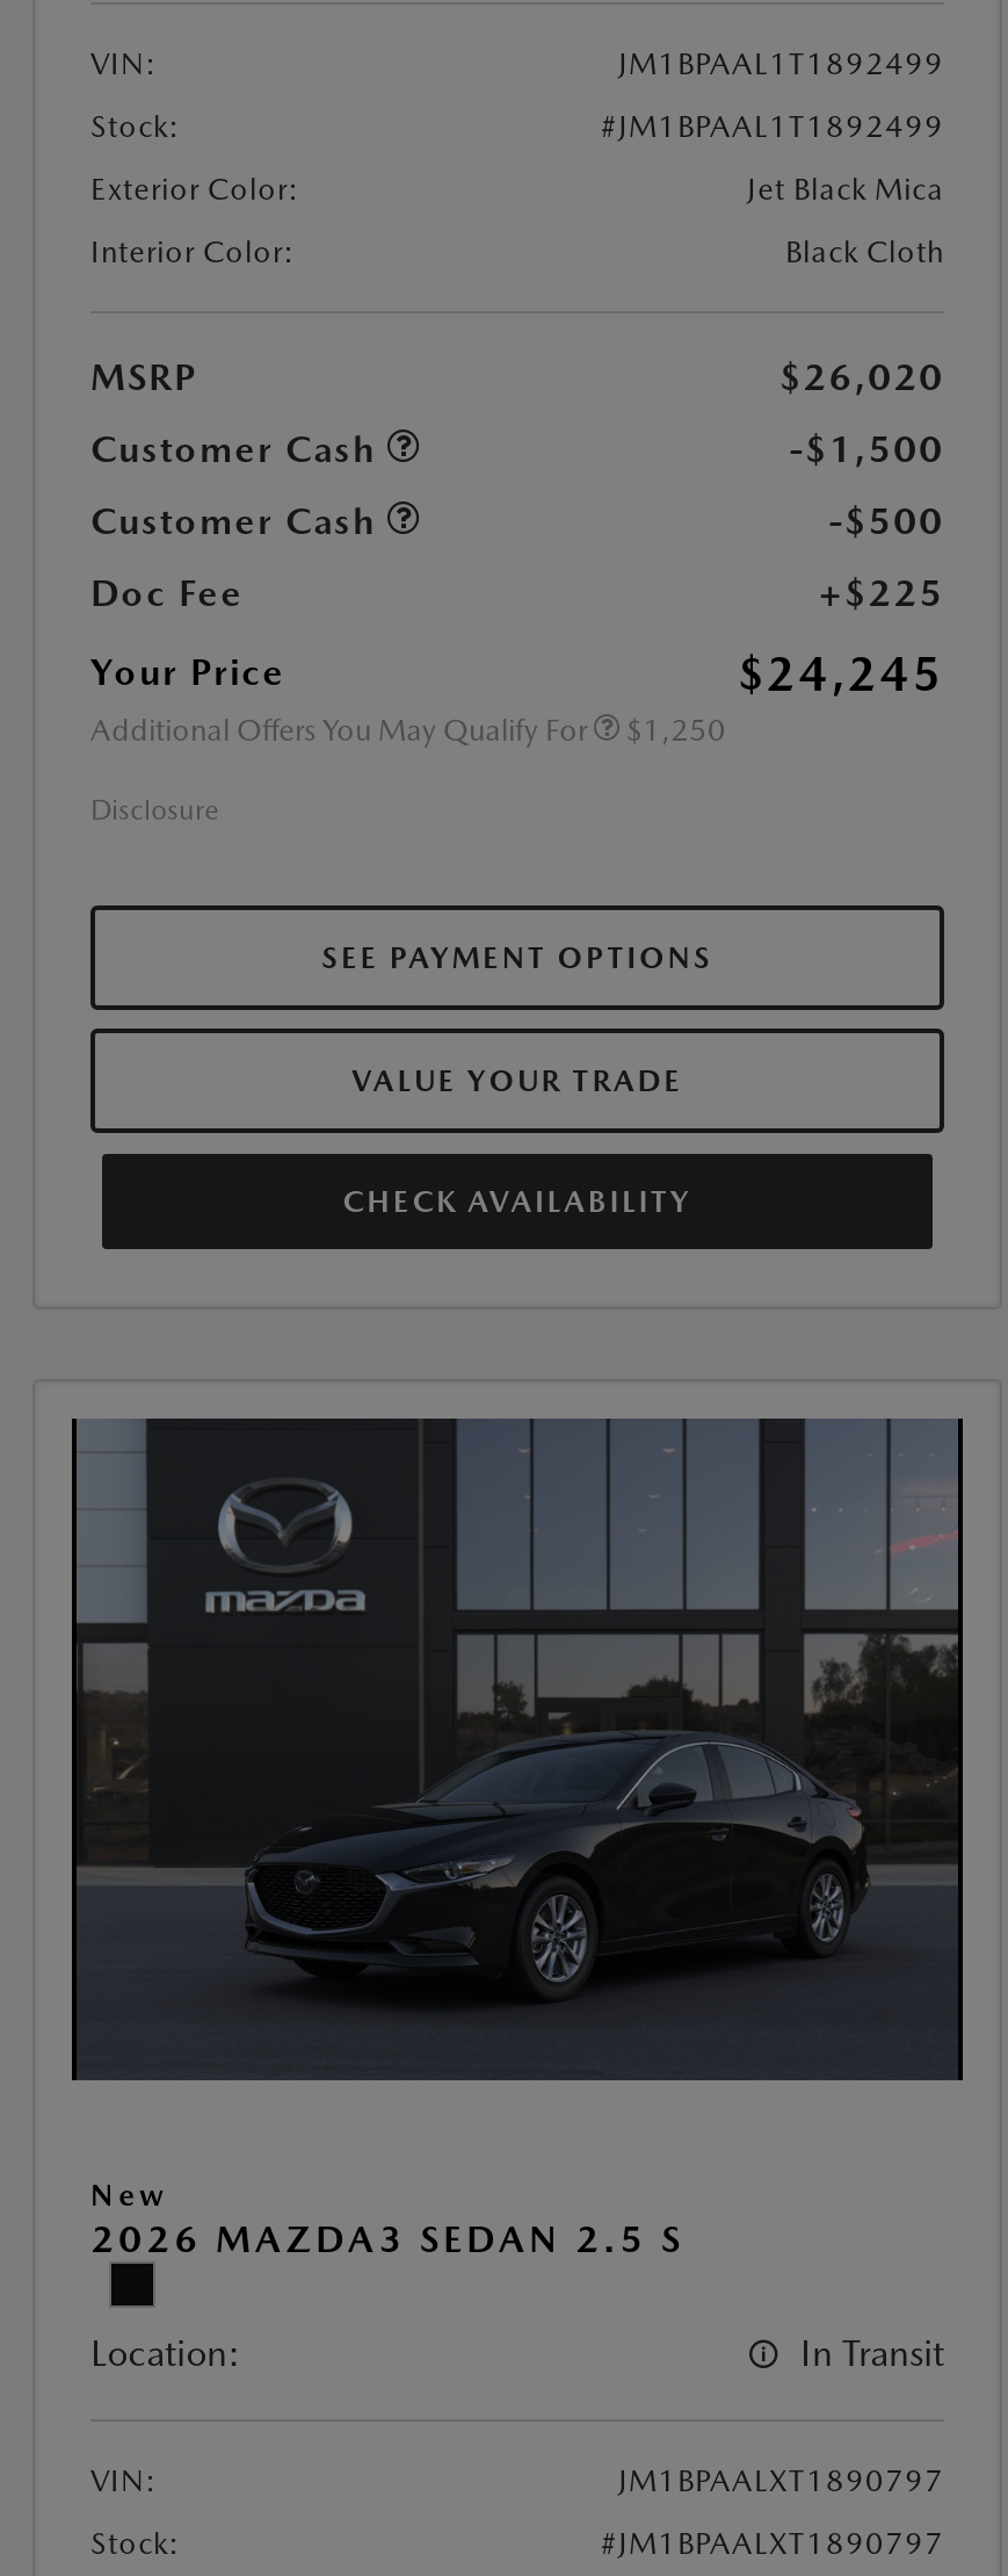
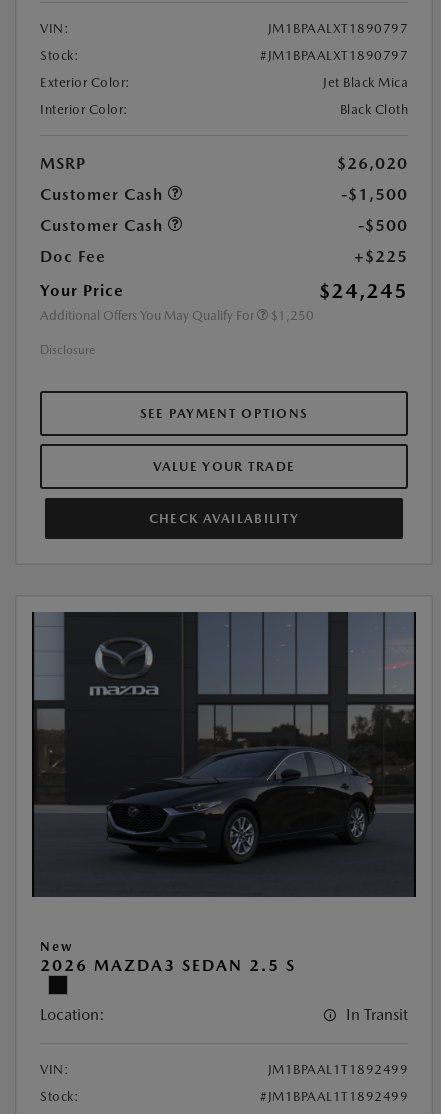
[618,46,944,81] JM1BPAAL1T1892499 -> [267,21,408,36] JM1BPAALXT1890797
[601,109,944,144] #JM1BPAAL1T1892499 -> [260,48,408,63] #JM1BPAALXT1890797
[618,2463,944,2498] JM1BPAALXT1890797 -> [267,1062,408,1077] JM1BPAAL1T1892499
[601,2526,944,2561] #JM1BPAALXT1890797 -> [260,1089,408,1104] #JM1BPAAL1T1892499

